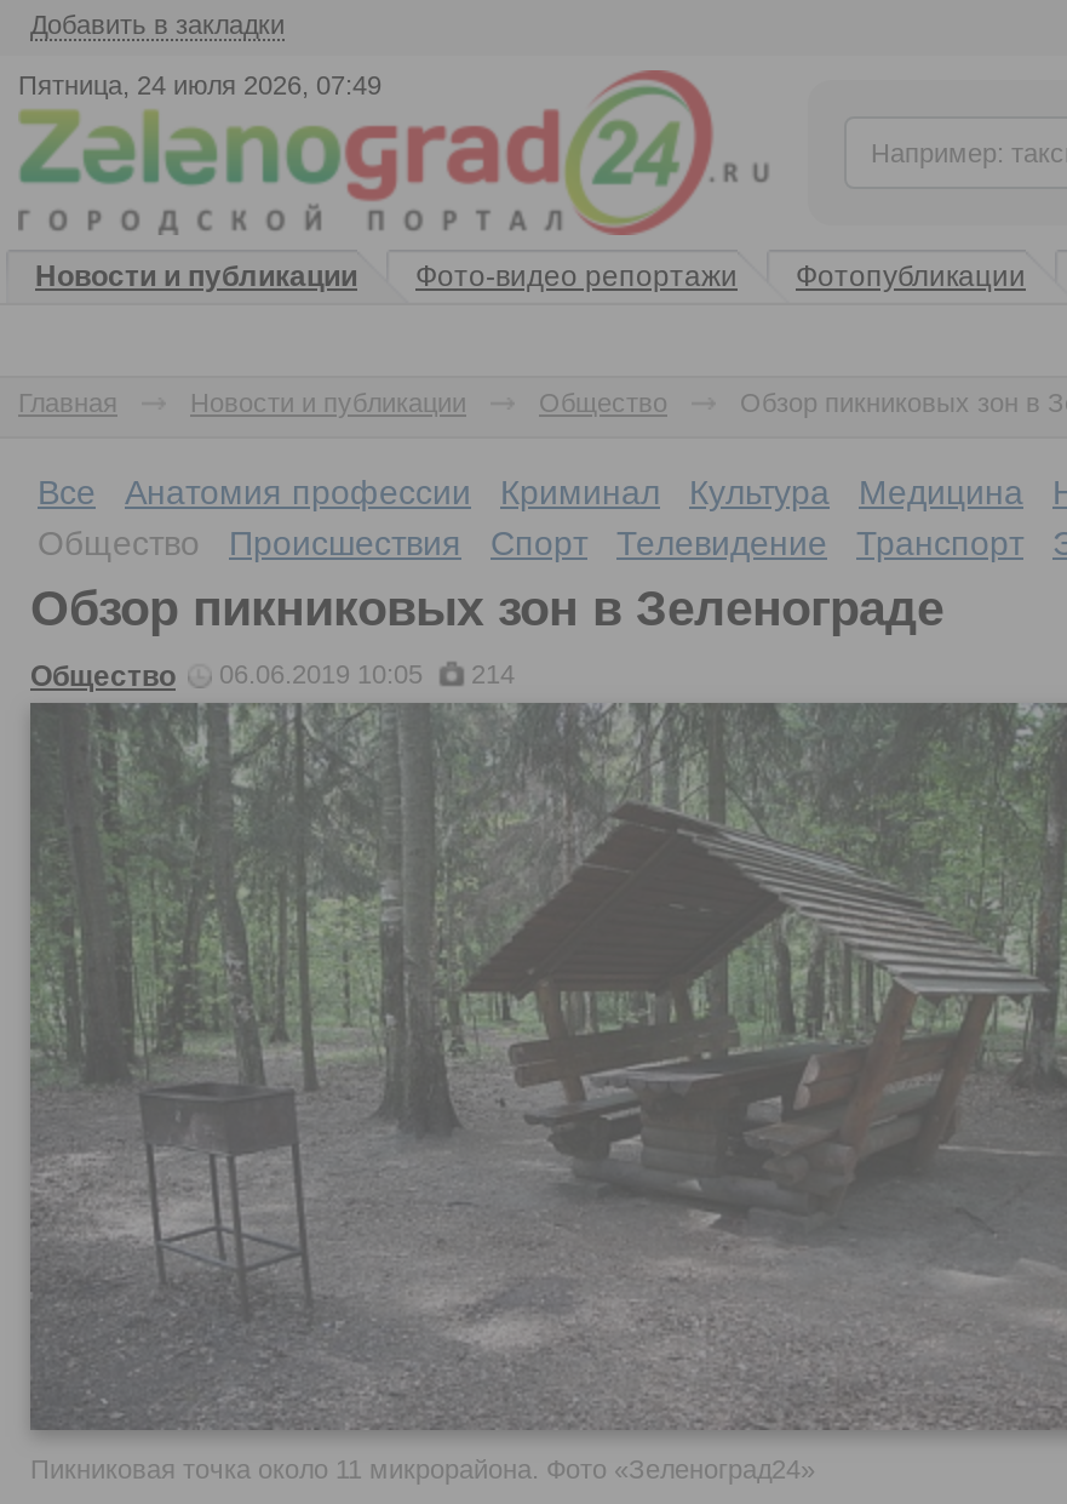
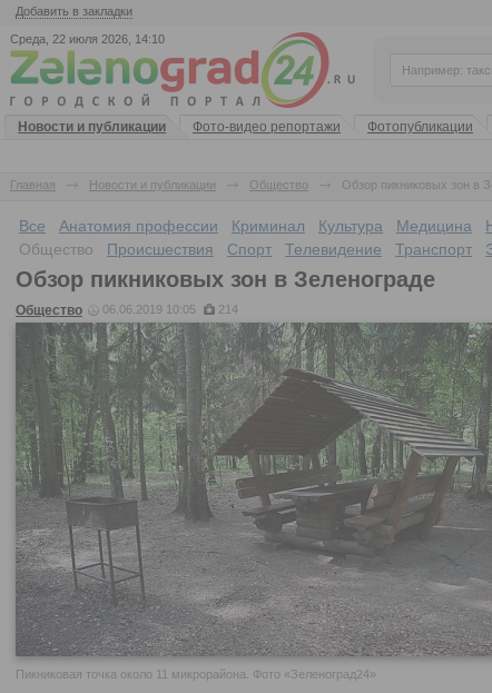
[18,70,382,99] Пятница, 24 июля 2026, 07:49 -> [10,32,165,46] Среда, 22 июля 2026, 14:10

